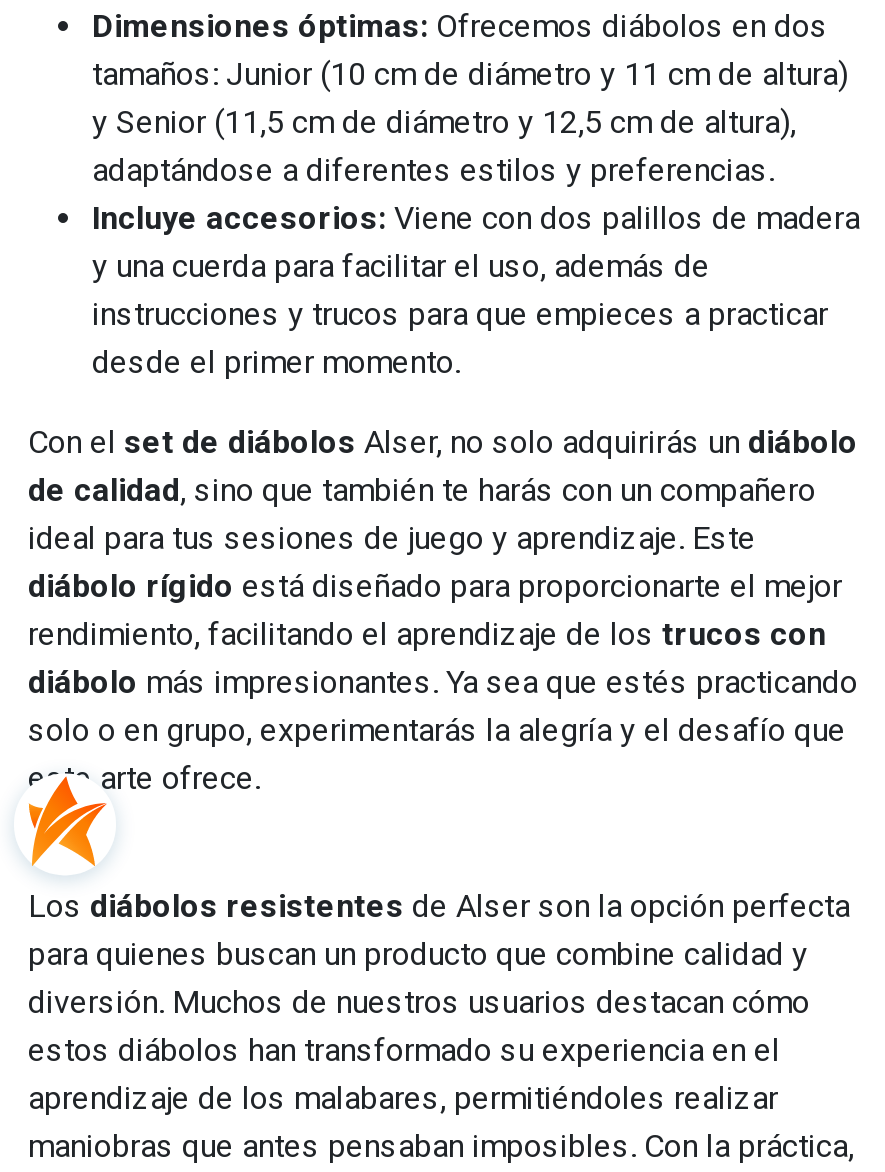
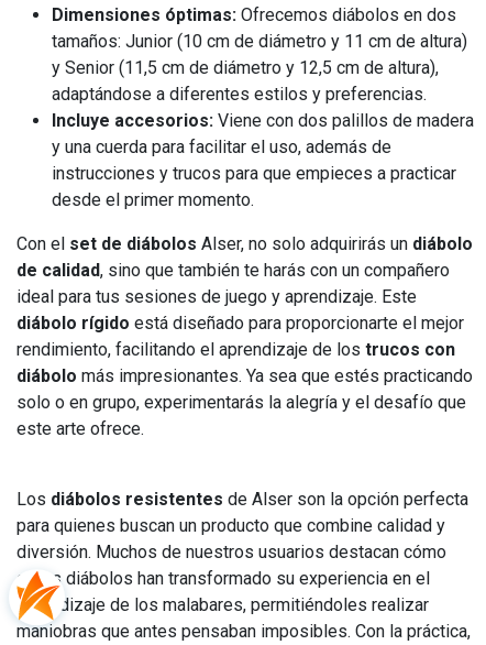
[18,804,112,882] [image] -> none

